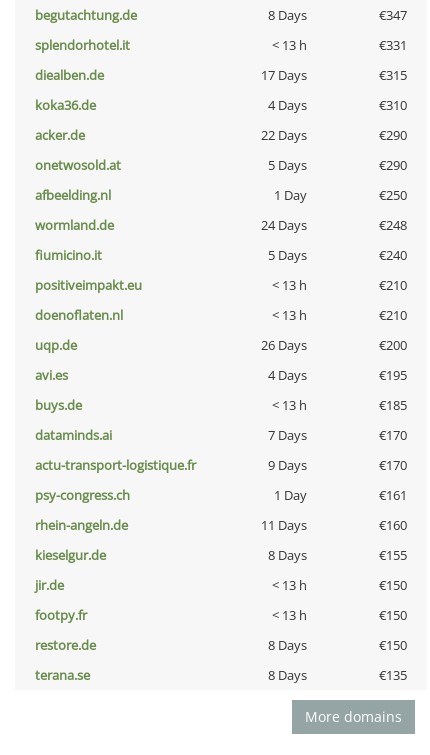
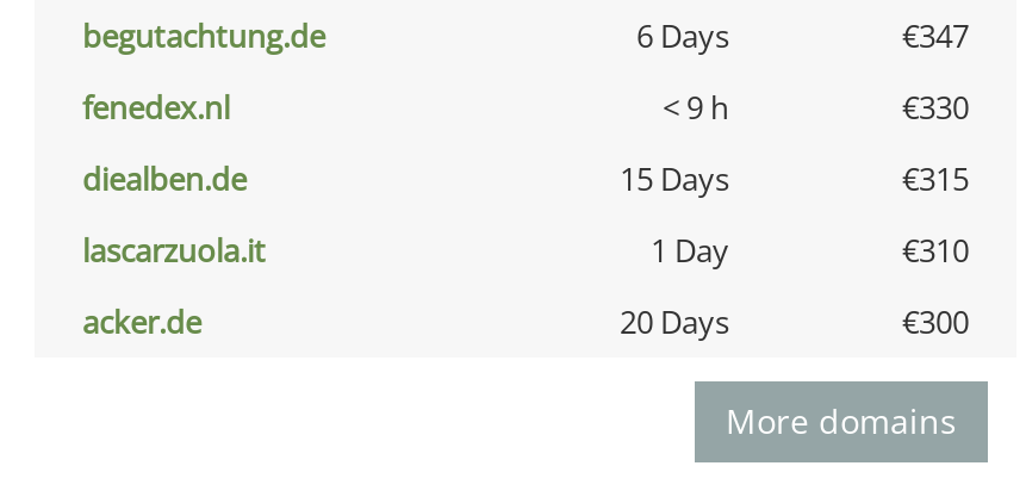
[267,6,306,24] 8 Days -> [636,14,729,57] 6 Days
[35,36,407,54] splendorhotel.it | < 13 h | €331 -> [82,86,969,129] fenedex.nl | < 9 h | €330
[260,66,306,84] 17 Days -> [620,157,729,200] 15 Days
[35,96,306,114] koka36.de | 4 Days -> [82,229,729,272] lascarzuola.it | 1 Day
[35,126,407,684] 22 Days | €290 | onetwosold.at | 5 Days | €290 | afbeelding.nl | 1 Day | €250 | wormland.de | 24 Days | €248 | fiumicino.it | 5 Days | €240 | positiveimpakt.eu | < 13 h | €210 | doenoflaten.nl | < 13 h | €210 | uqp.de | 26 Days | €200 | avi.es | 4 Days | €195 | buys.de | < 13 h | €185 | dataminds.ai | 7 Days | €170 | actu-transport-logistique.fr | 9 Days | €170 | psy-congress.ch | 1 Day | €161 | rhein-angeln.de | 11 Days | €160 | kieselgur.de | 8 Days | €155 | jir.de | < 13 h | €150 | footpy.fr | < 13 h | €150 | restore.de | 8 Days | €150 | terana.se | 8 Days | €135 -> [620,300,969,343] 20 Days | €300

